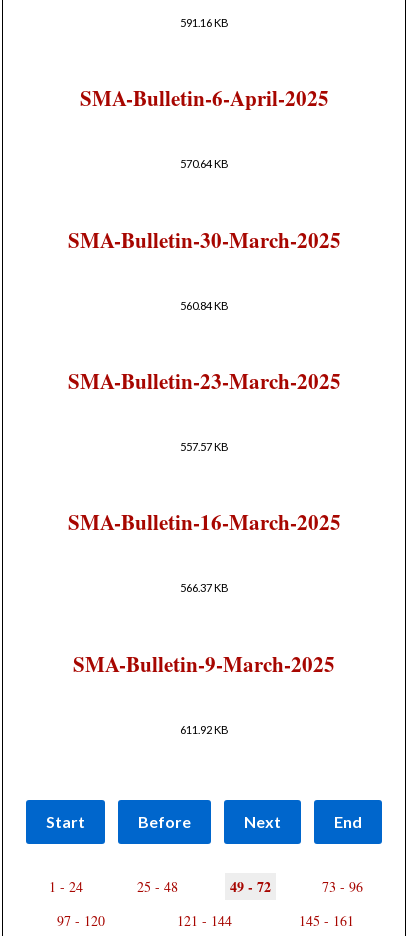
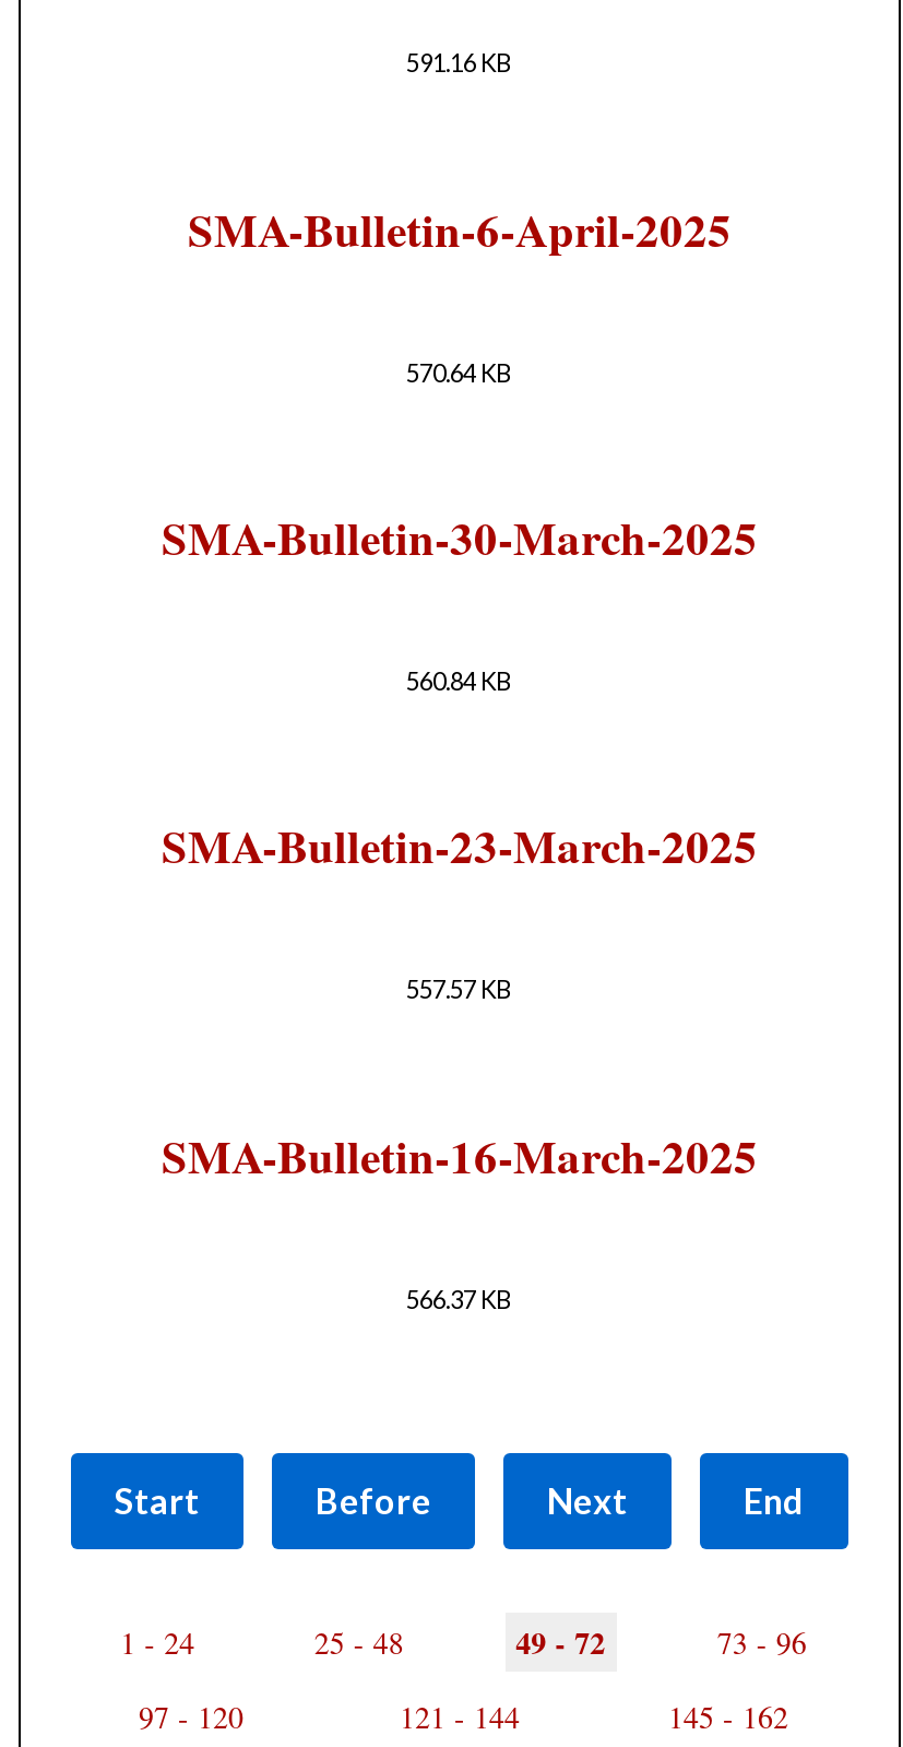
[73,649,335,736] SMA-Bulletin-9-March-2025 | 611.92 KB -> none
[299,911,354,930] 145 - 161 -> [668,1695,788,1737] 145 - 162

